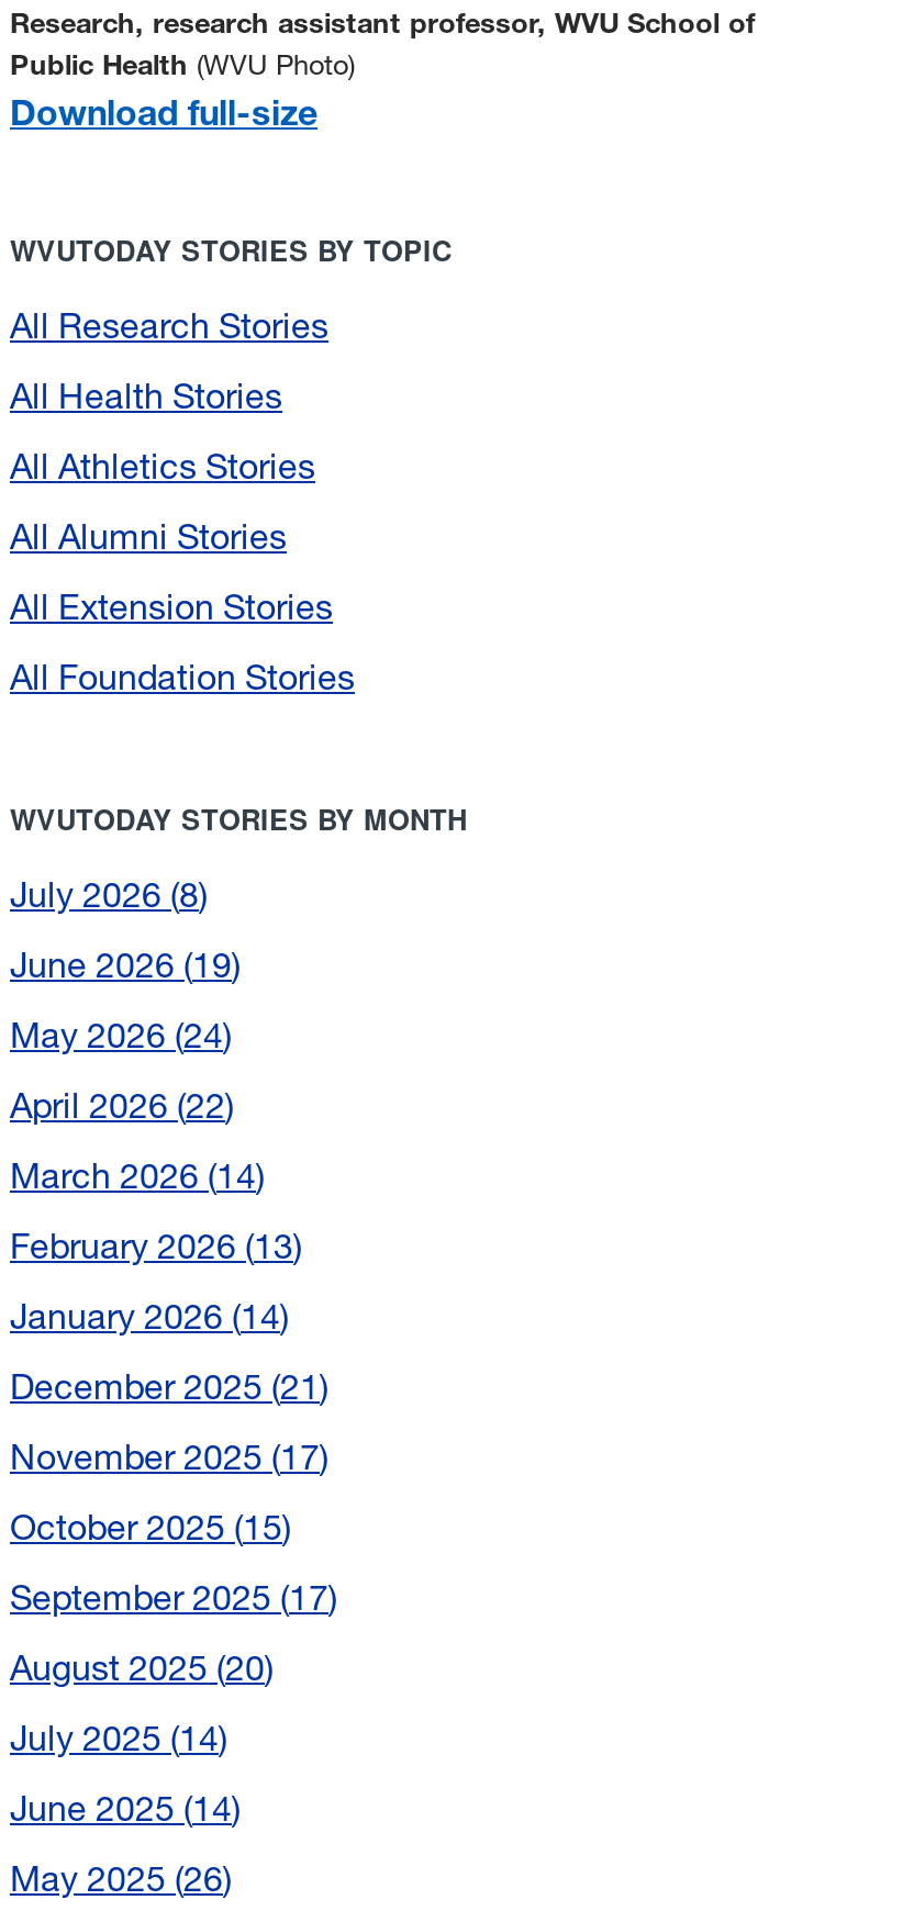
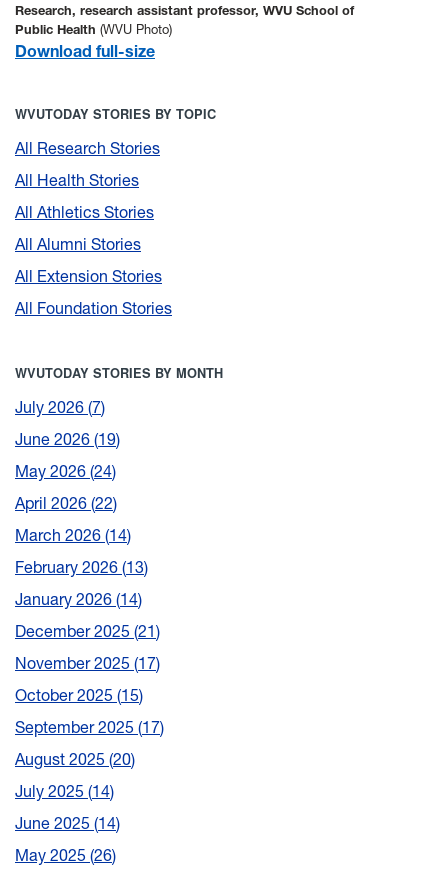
[10,872,199,916] July 2026 8 -> [15,397,101,417] July 2026 7

